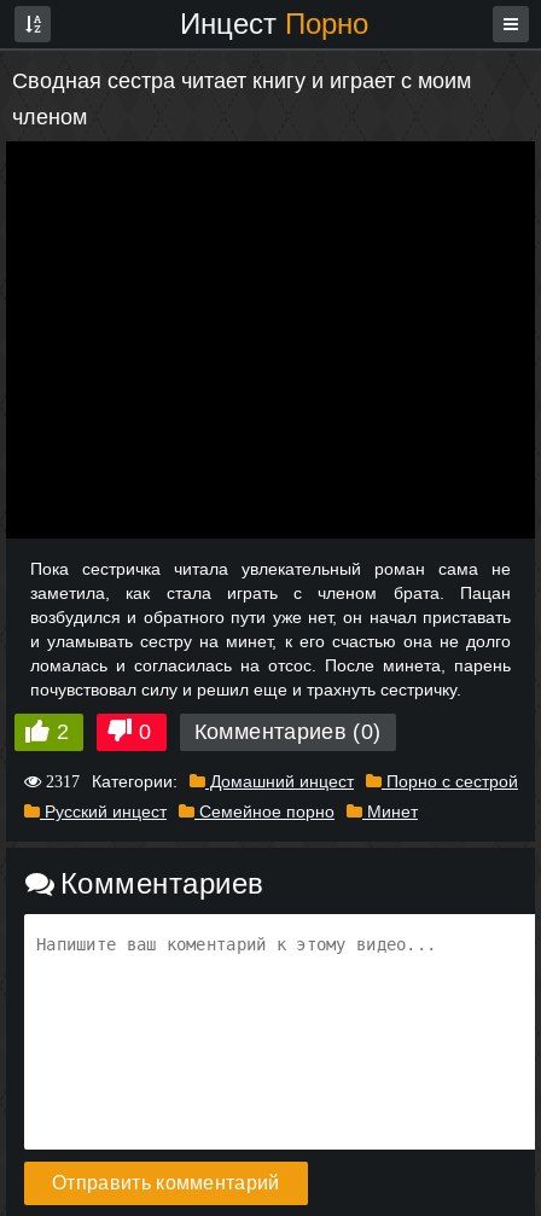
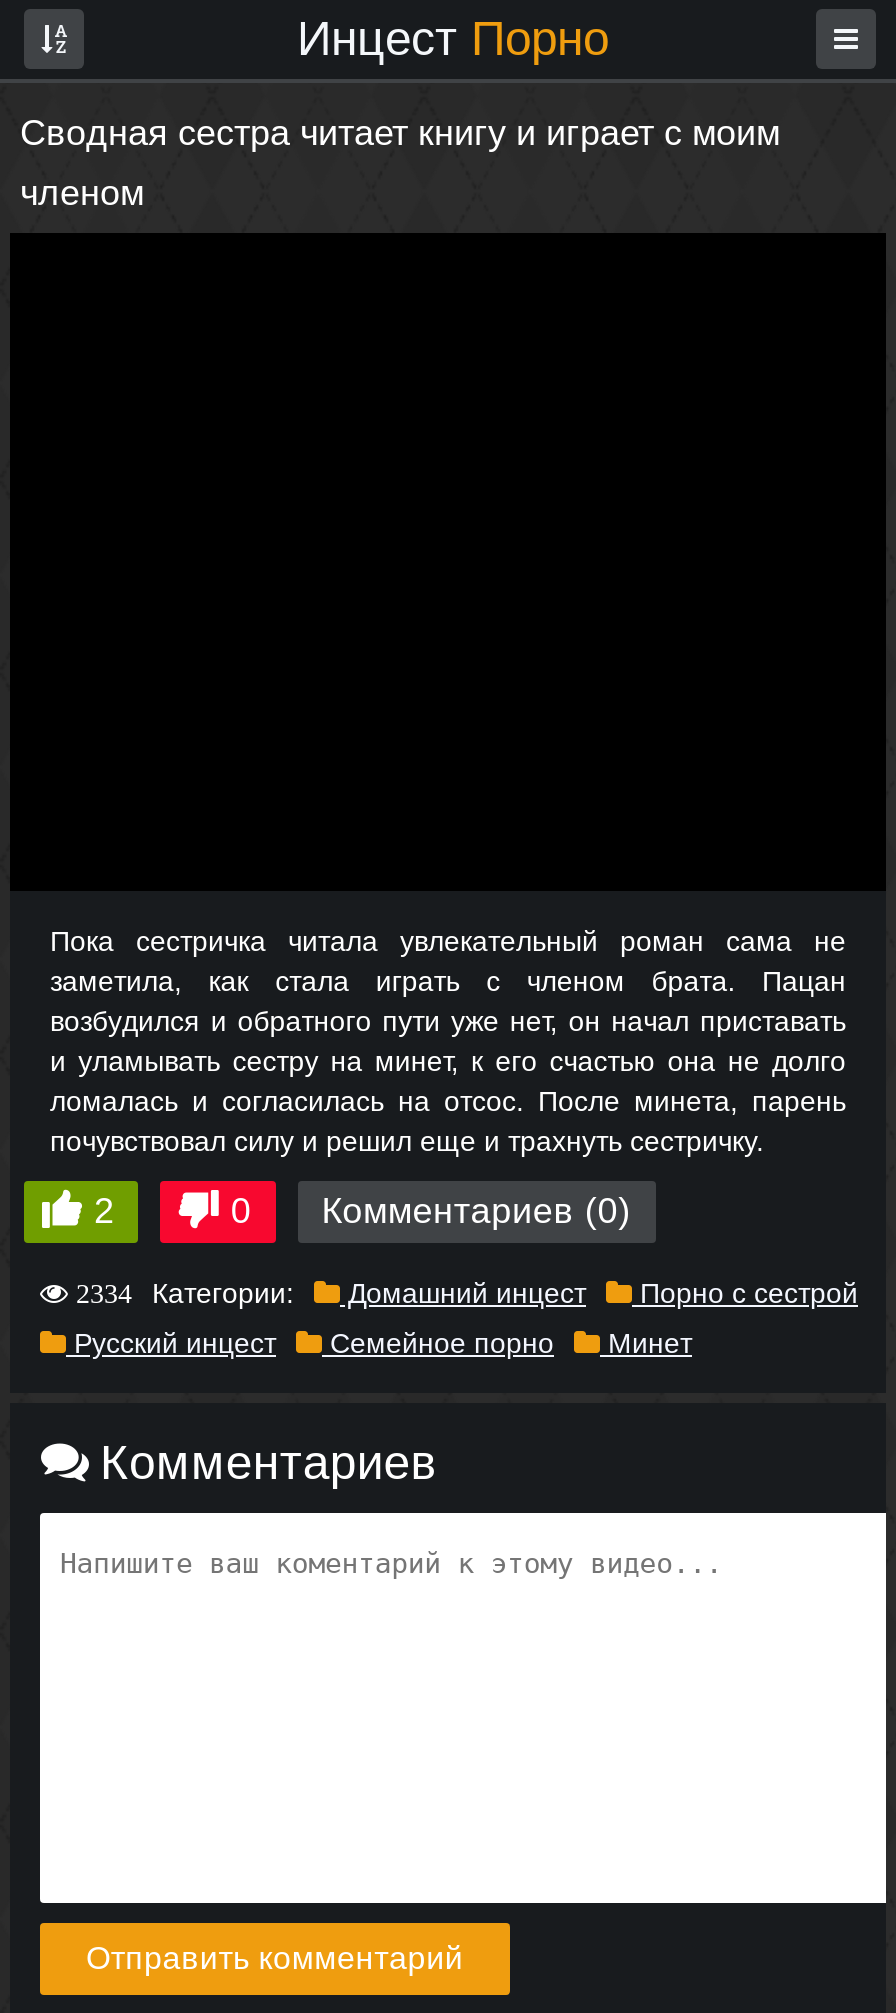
[41,772,80,789] 2317 -> [68,1278,132,1306] 2334

